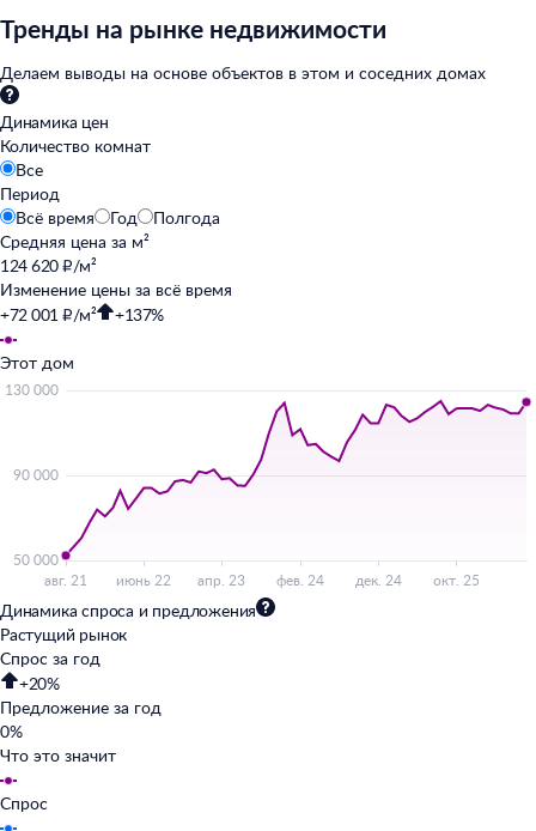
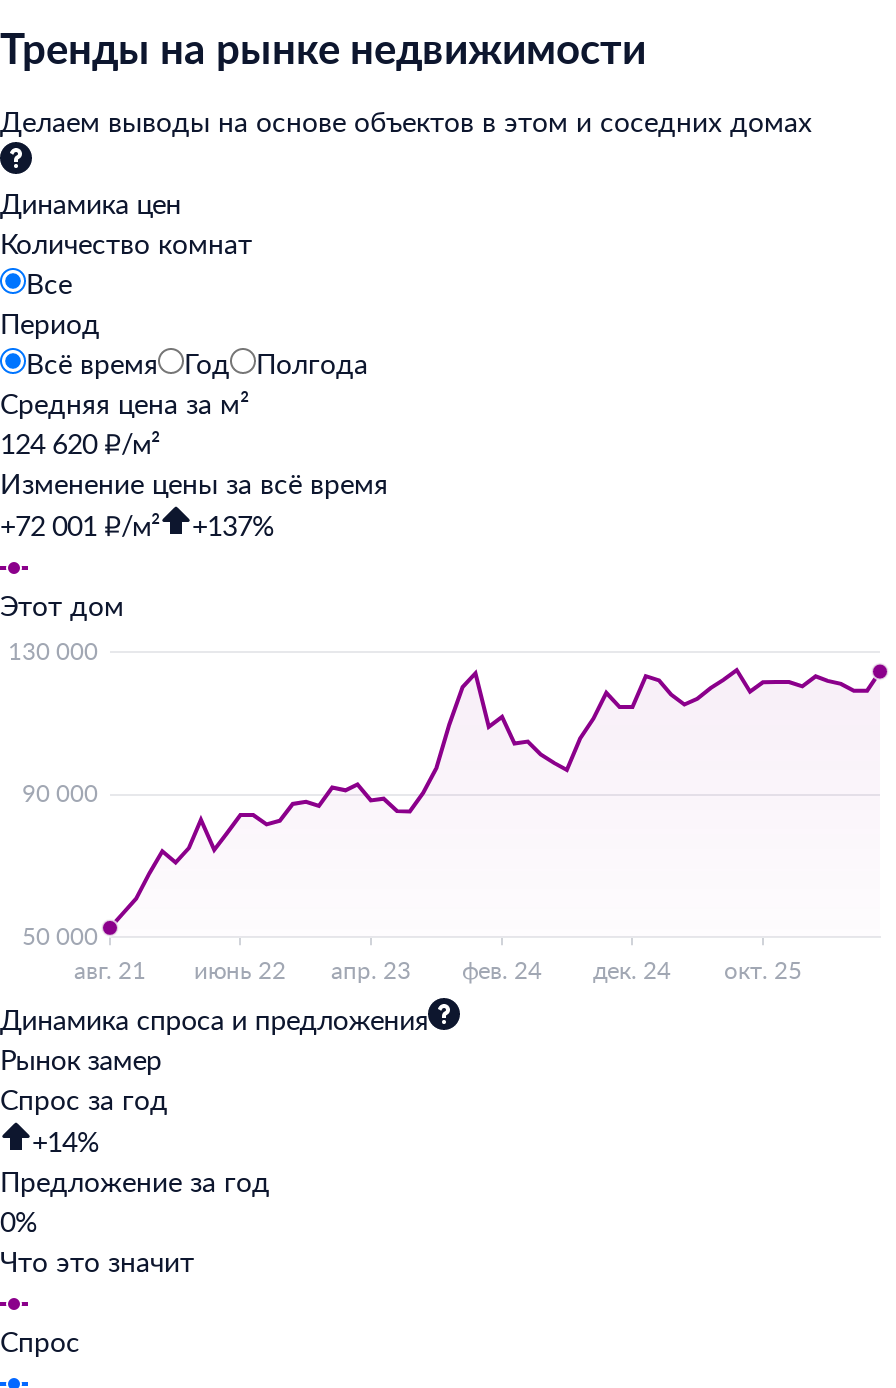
[0,623,127,646] Растущий рынок -> [0,1040,162,1078] Рынок замер
[19,672,59,695] +20% -> [32,1122,98,1160] +14%

